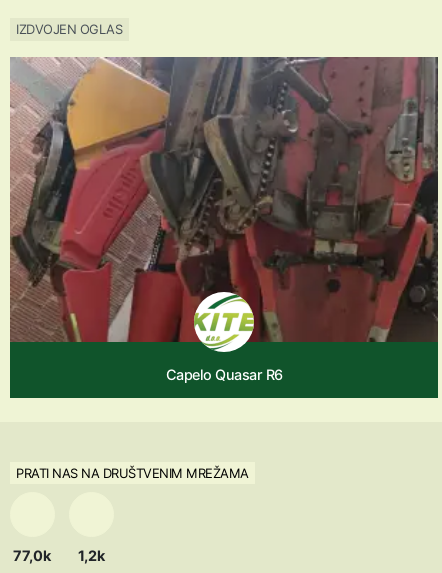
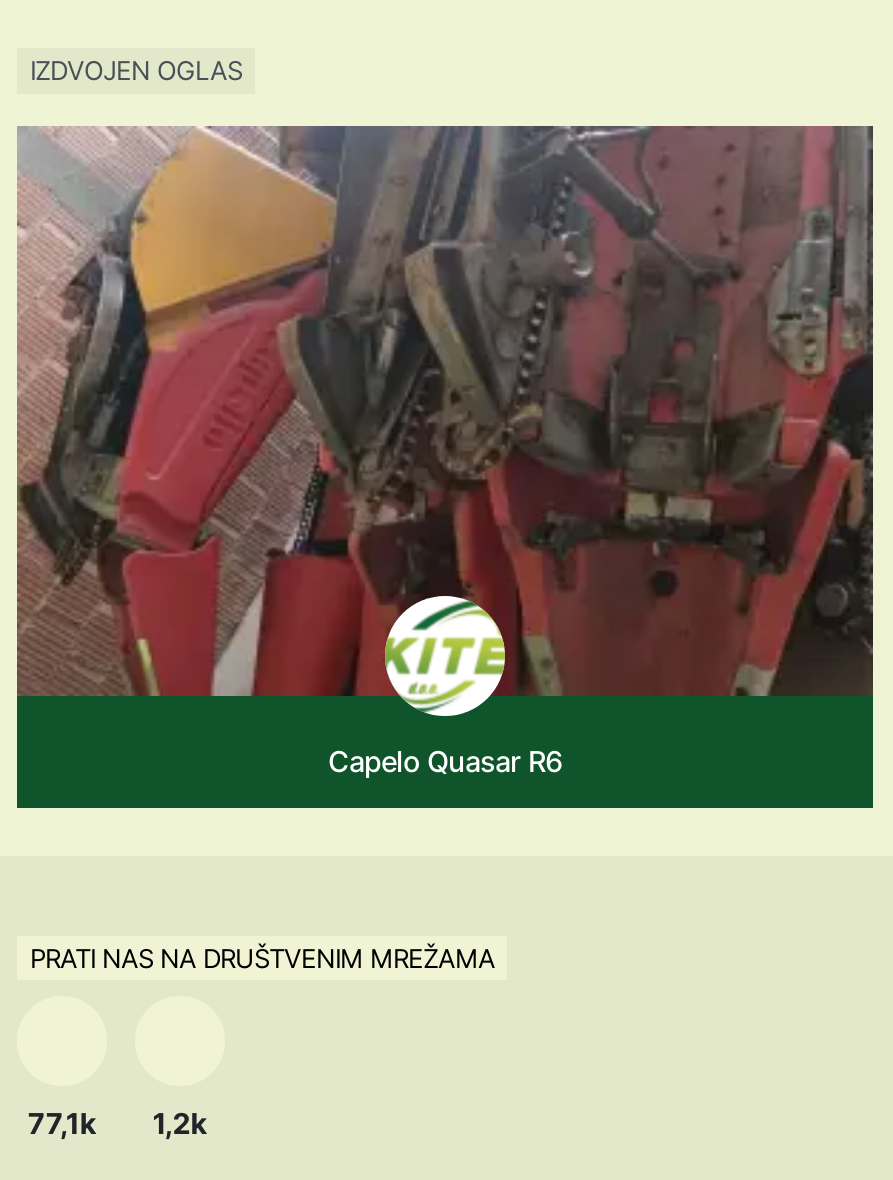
[13,547,105,564] 77,0k 1,2k -> [28,1106,206,1140] 77,1k 1,2k

